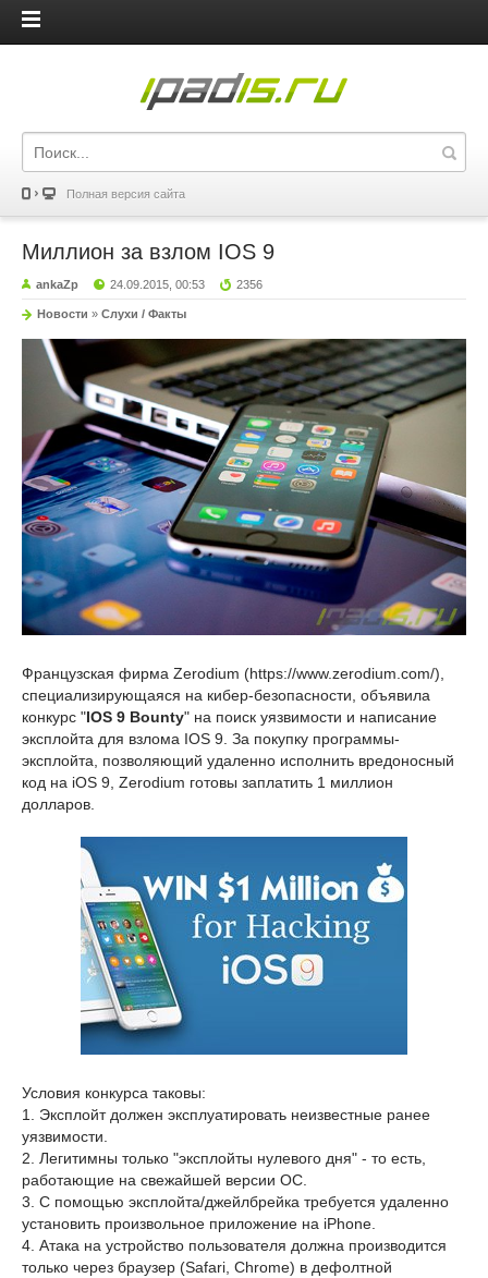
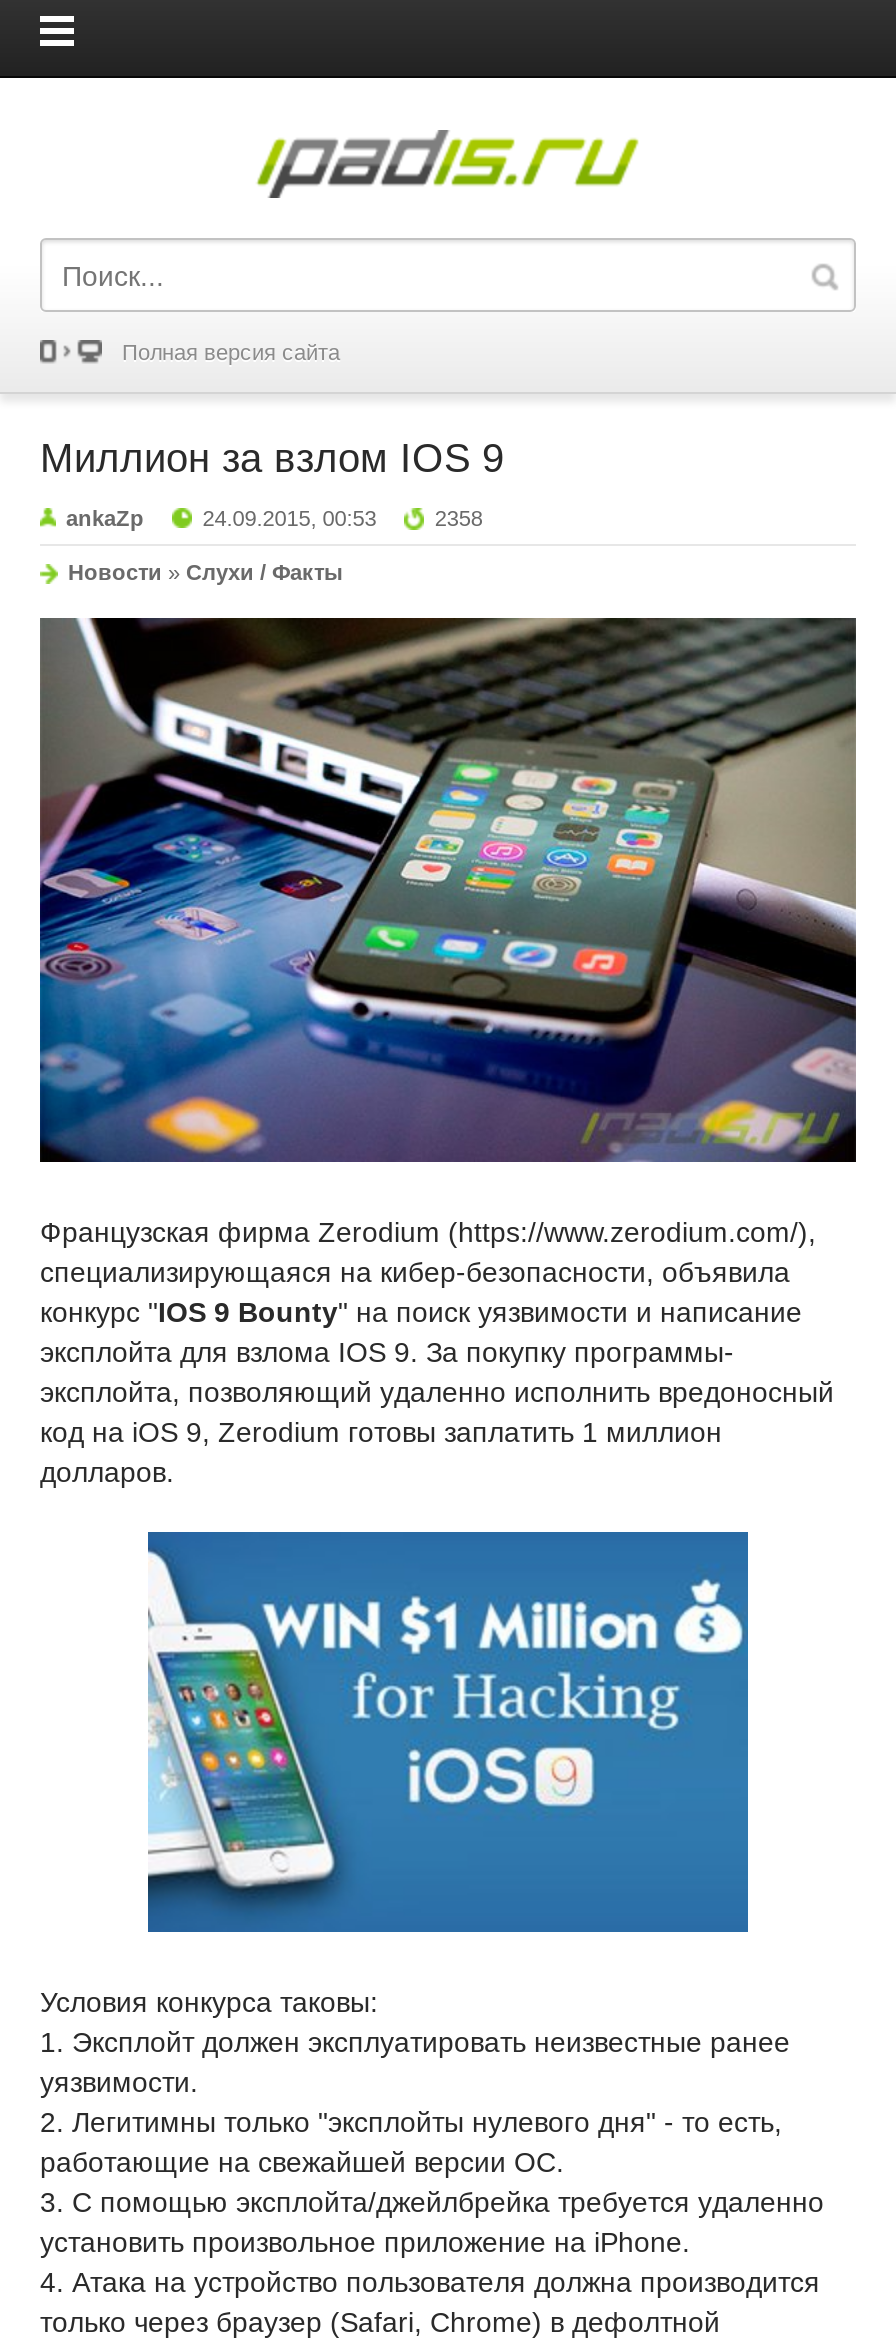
[237,278,263,291] 2356 -> [435,506,483,530] 2358

